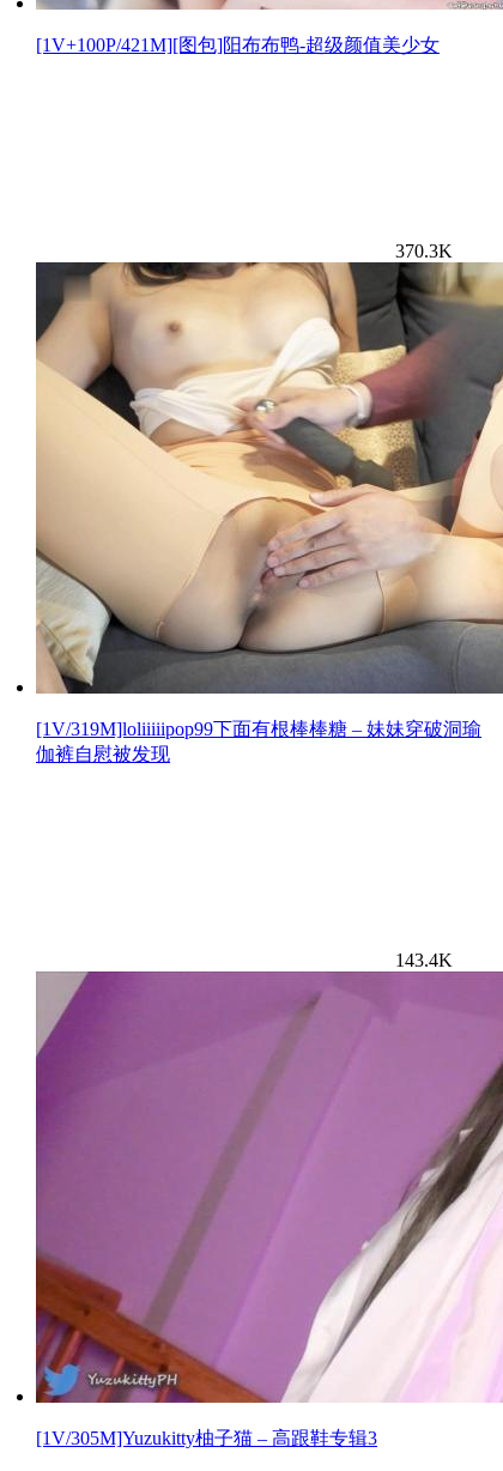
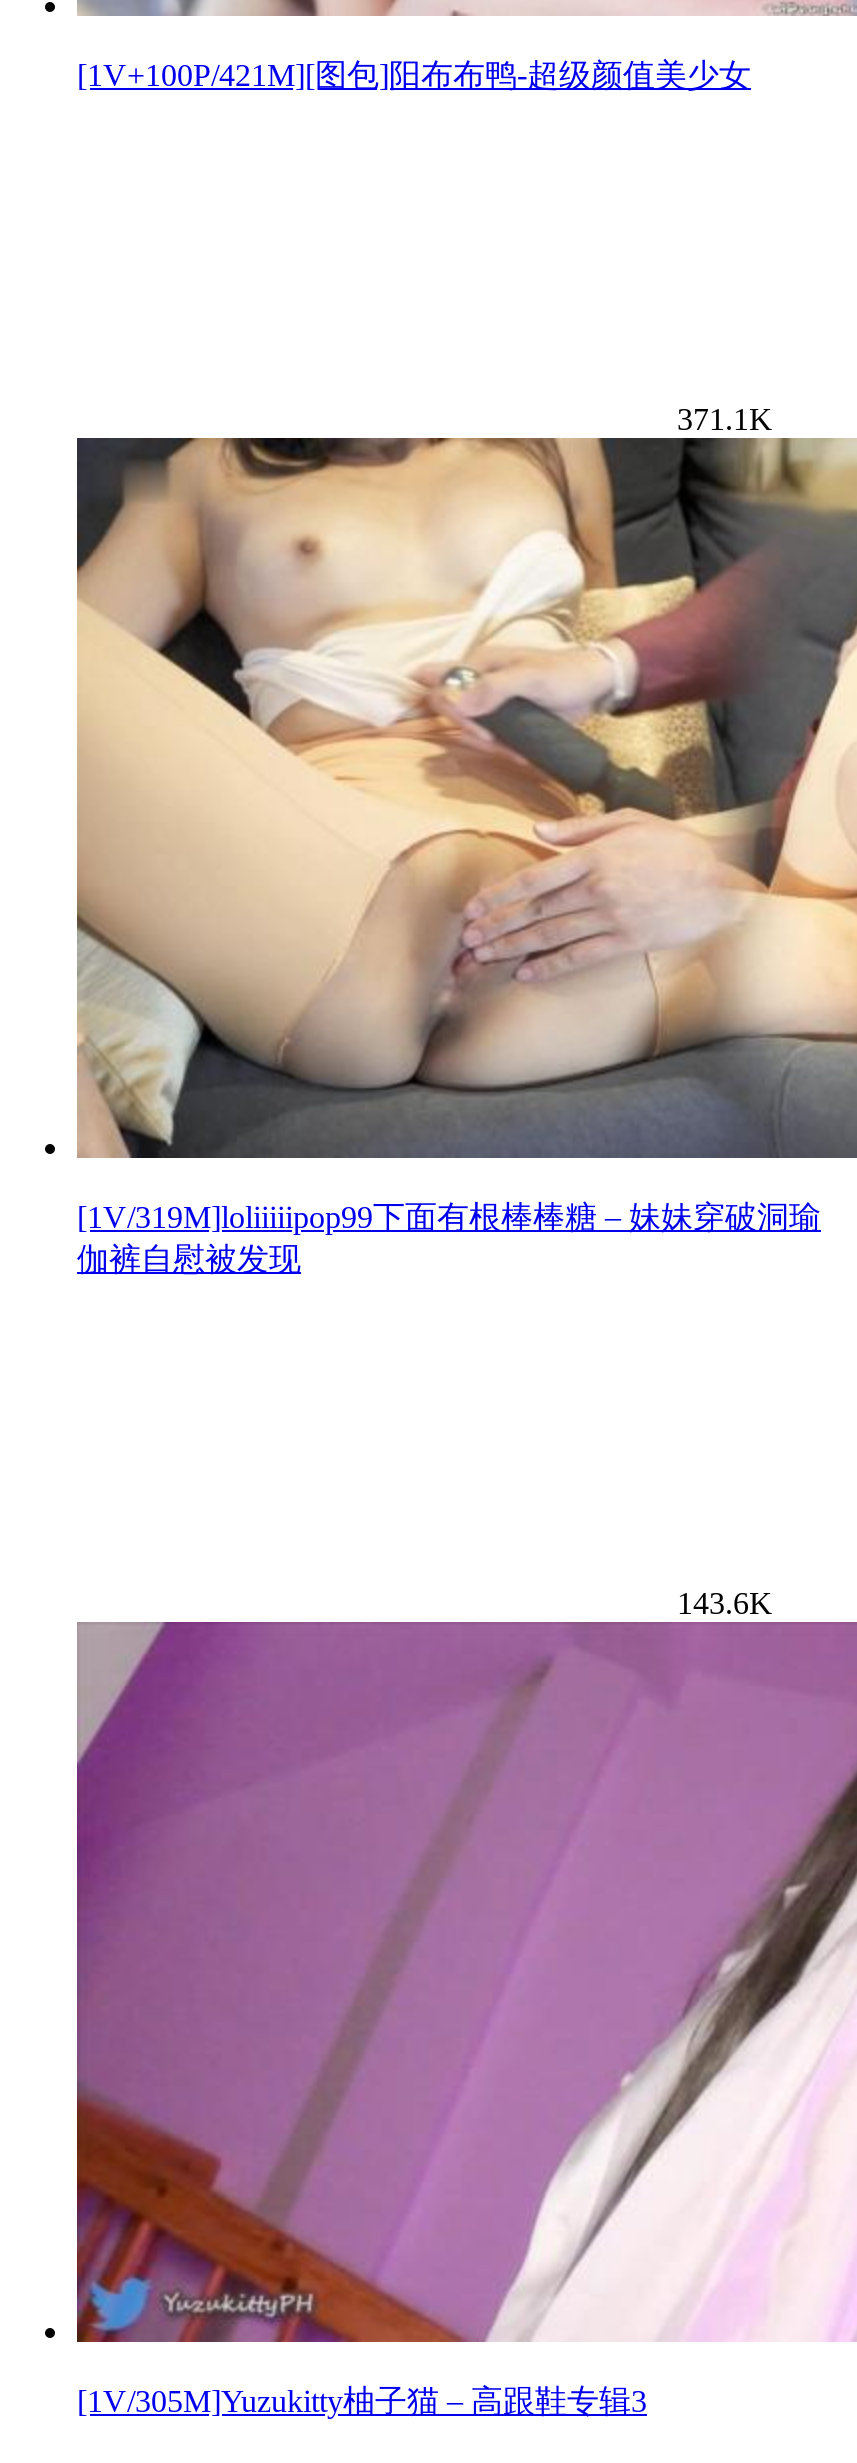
[395,240,453,261] 370.3K -> [677,401,773,435] 371.1K
[395,949,453,970] 143.4K -> [677,1585,773,1619] 143.6K

